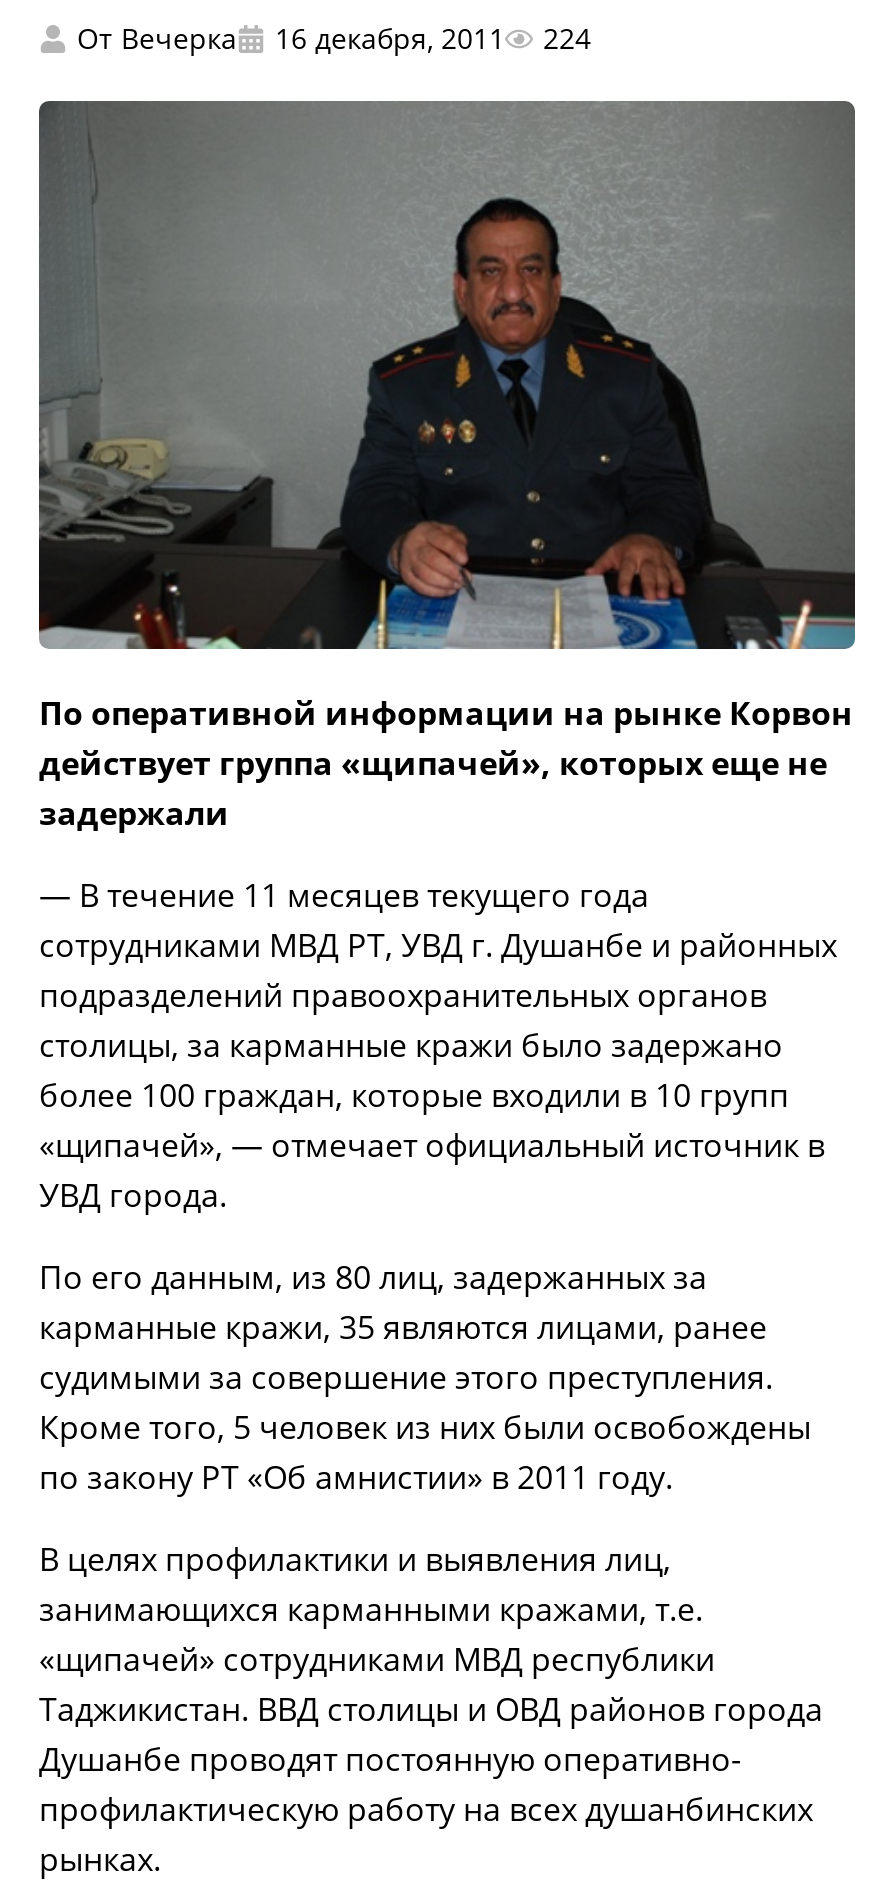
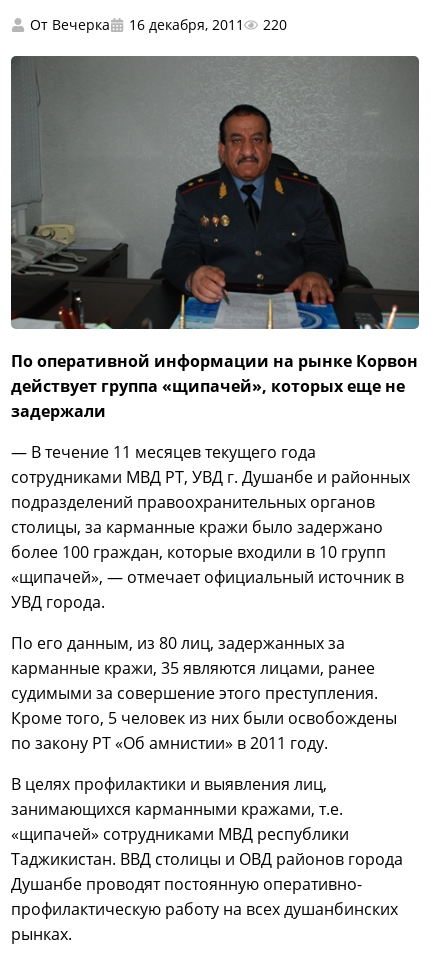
[77,19,591,57] От Вечерка 16 декабря, 2011 224 -> [30,15,287,34] От Вечерка 16 декабря, 2011 220

